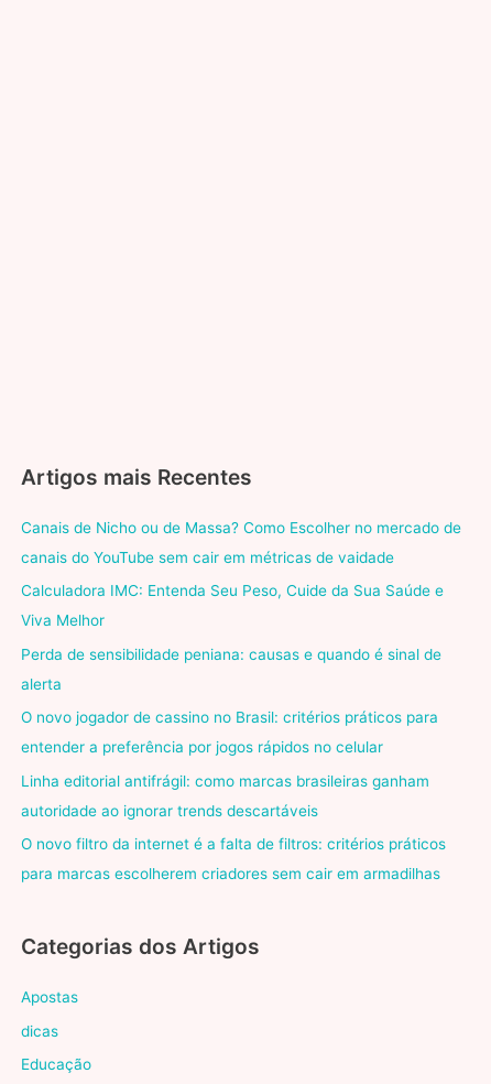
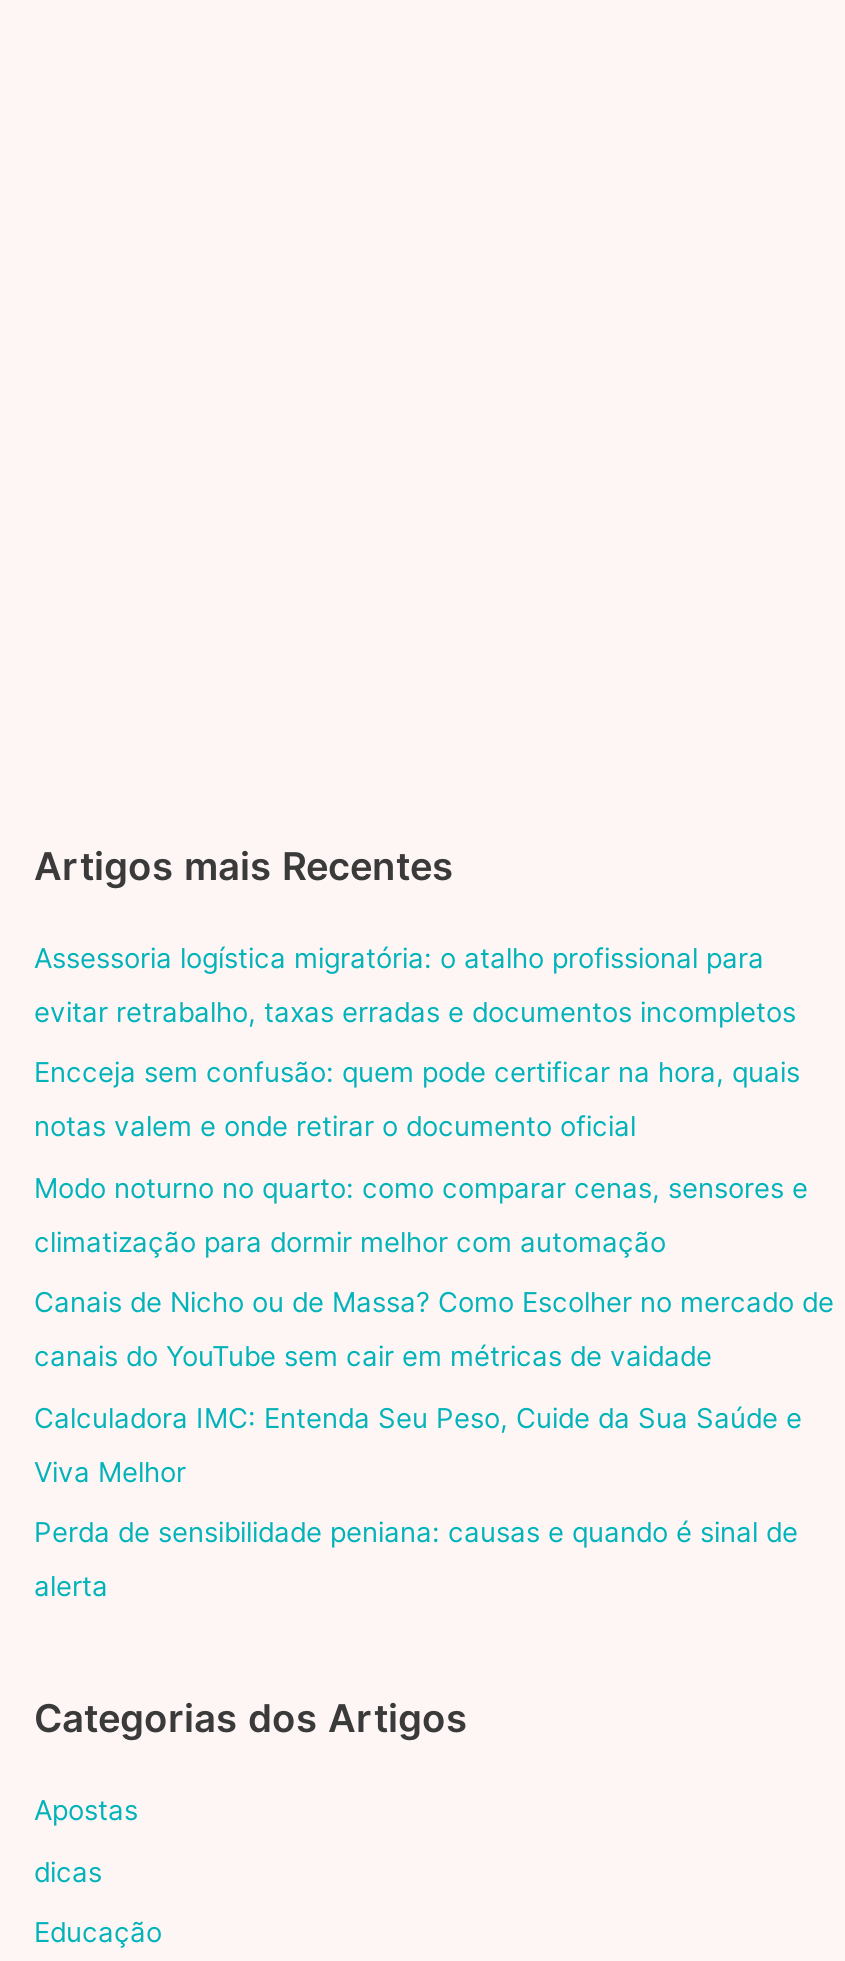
none -> [34,942,808,1258] Assessoria logística migratória: o atalho profissional para | evitar retrabalho, taxas erradas e documentos incompletos | Encceja sem confusão: quem pode certificar na hora, quais | notas valem e onde retirar o documento oficial | Modo noturno no quarto: como comparar cenas, sensores e | climatização para dormir melhor com automação
moved [21,519,461,693] -> [34,1286,834,1602]: Canais de Nicho ou de Massa? Como Escolher no mercado de | canais do YouTube sem cair em métricas de vaidade | Calculadora IMC: Entenda Seu Peso, Cuide da Sua Saúde e | Viva Melhor | Perda de sensibilidade peniana: causas e quando é sinal de | alerta
[21,709,446,882] O novo jogador de cassino no Brasil: critérios práticos para | entender a preferência por jogos rápidos no celular | Linha editorial antifrágil: como marcas brasileiras ganham | autoridade ao ignorar trends descartáveis | O novo filtro da internet é a falta de filtros: critérios práticos | para marcas escolherem criadores sem cair em armadilhas -> none

